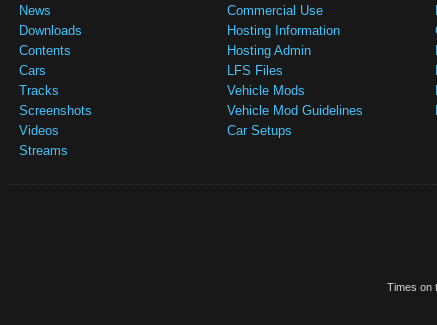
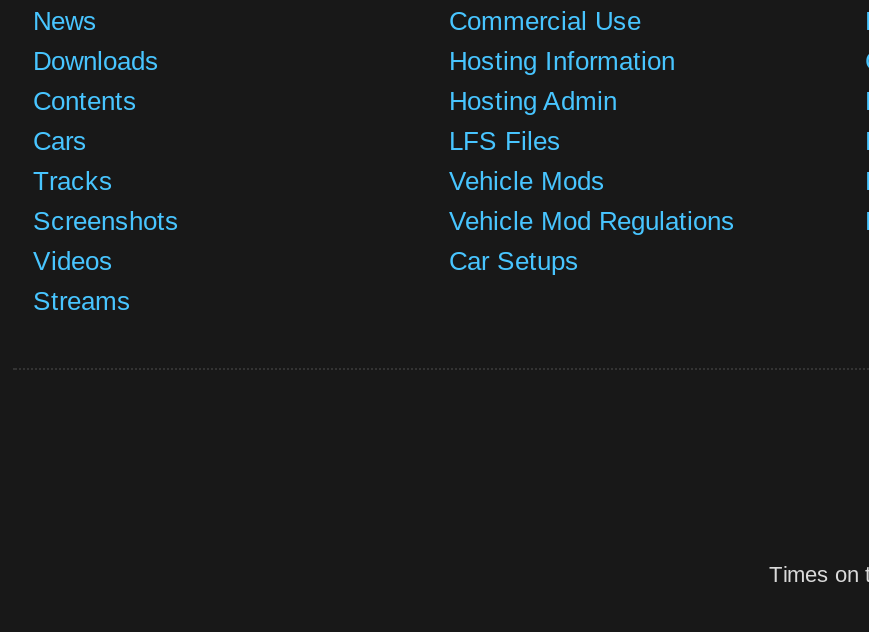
[227,103,363,118] Vehicle Mod Guidelines -> [449,206,735,236] Vehicle Mod Regulations

